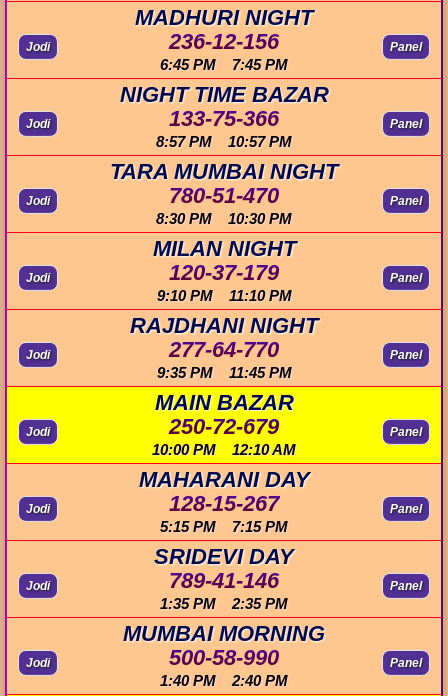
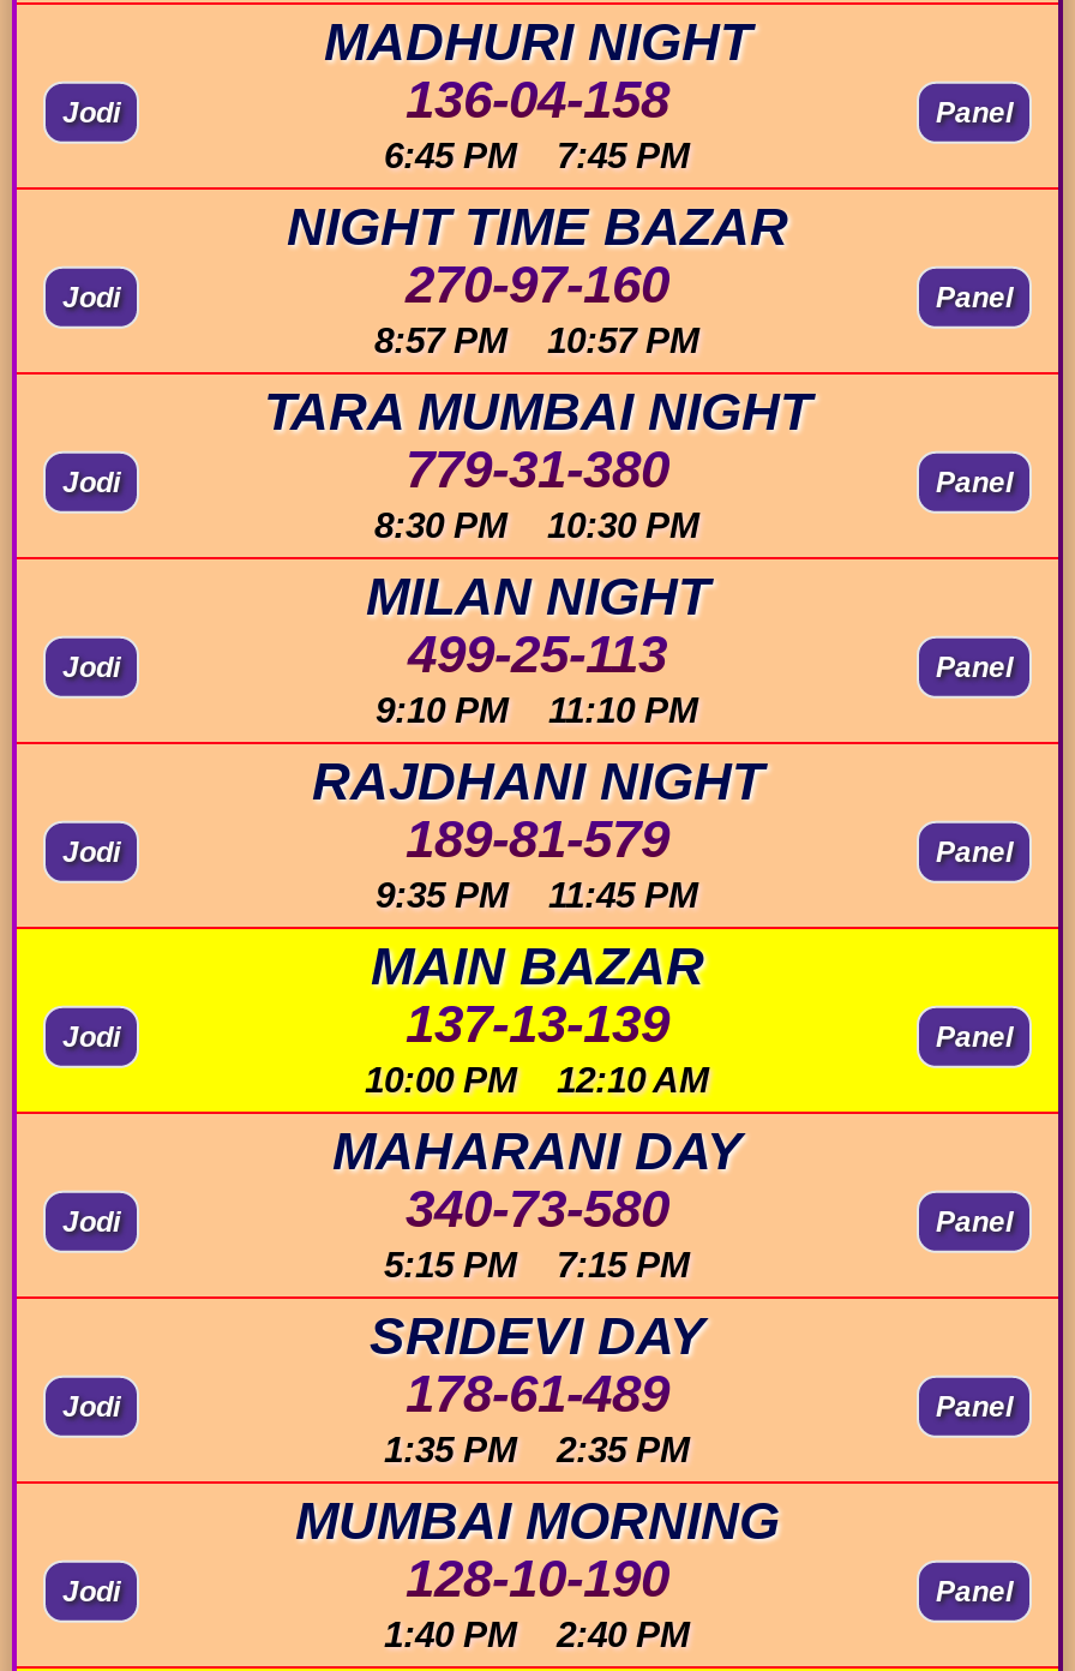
[169,29,279,54] 236-12-156 -> [406,70,669,130] 136-04-158
[169,106,279,131] 133-75-366 -> [406,254,669,315] 270-97-160
[169,183,279,208] 780-51-470 -> [406,439,669,499] 779-31-380
[169,260,279,285] 120-37-179 -> [408,624,667,684] 499-25-113
[169,337,279,362] 277-64-770 -> [406,809,669,869] 189-81-579
[169,414,279,439] 250-72-679 -> [406,994,669,1054] 137-13-139
[169,491,279,516] 128-15-267 -> [406,1179,669,1239] 340-73-580
[169,568,279,593] 789-41-146 -> [406,1364,669,1424] 178-61-489
[169,645,279,670] 500-58-990 -> [406,1549,669,1609] 128-10-190

